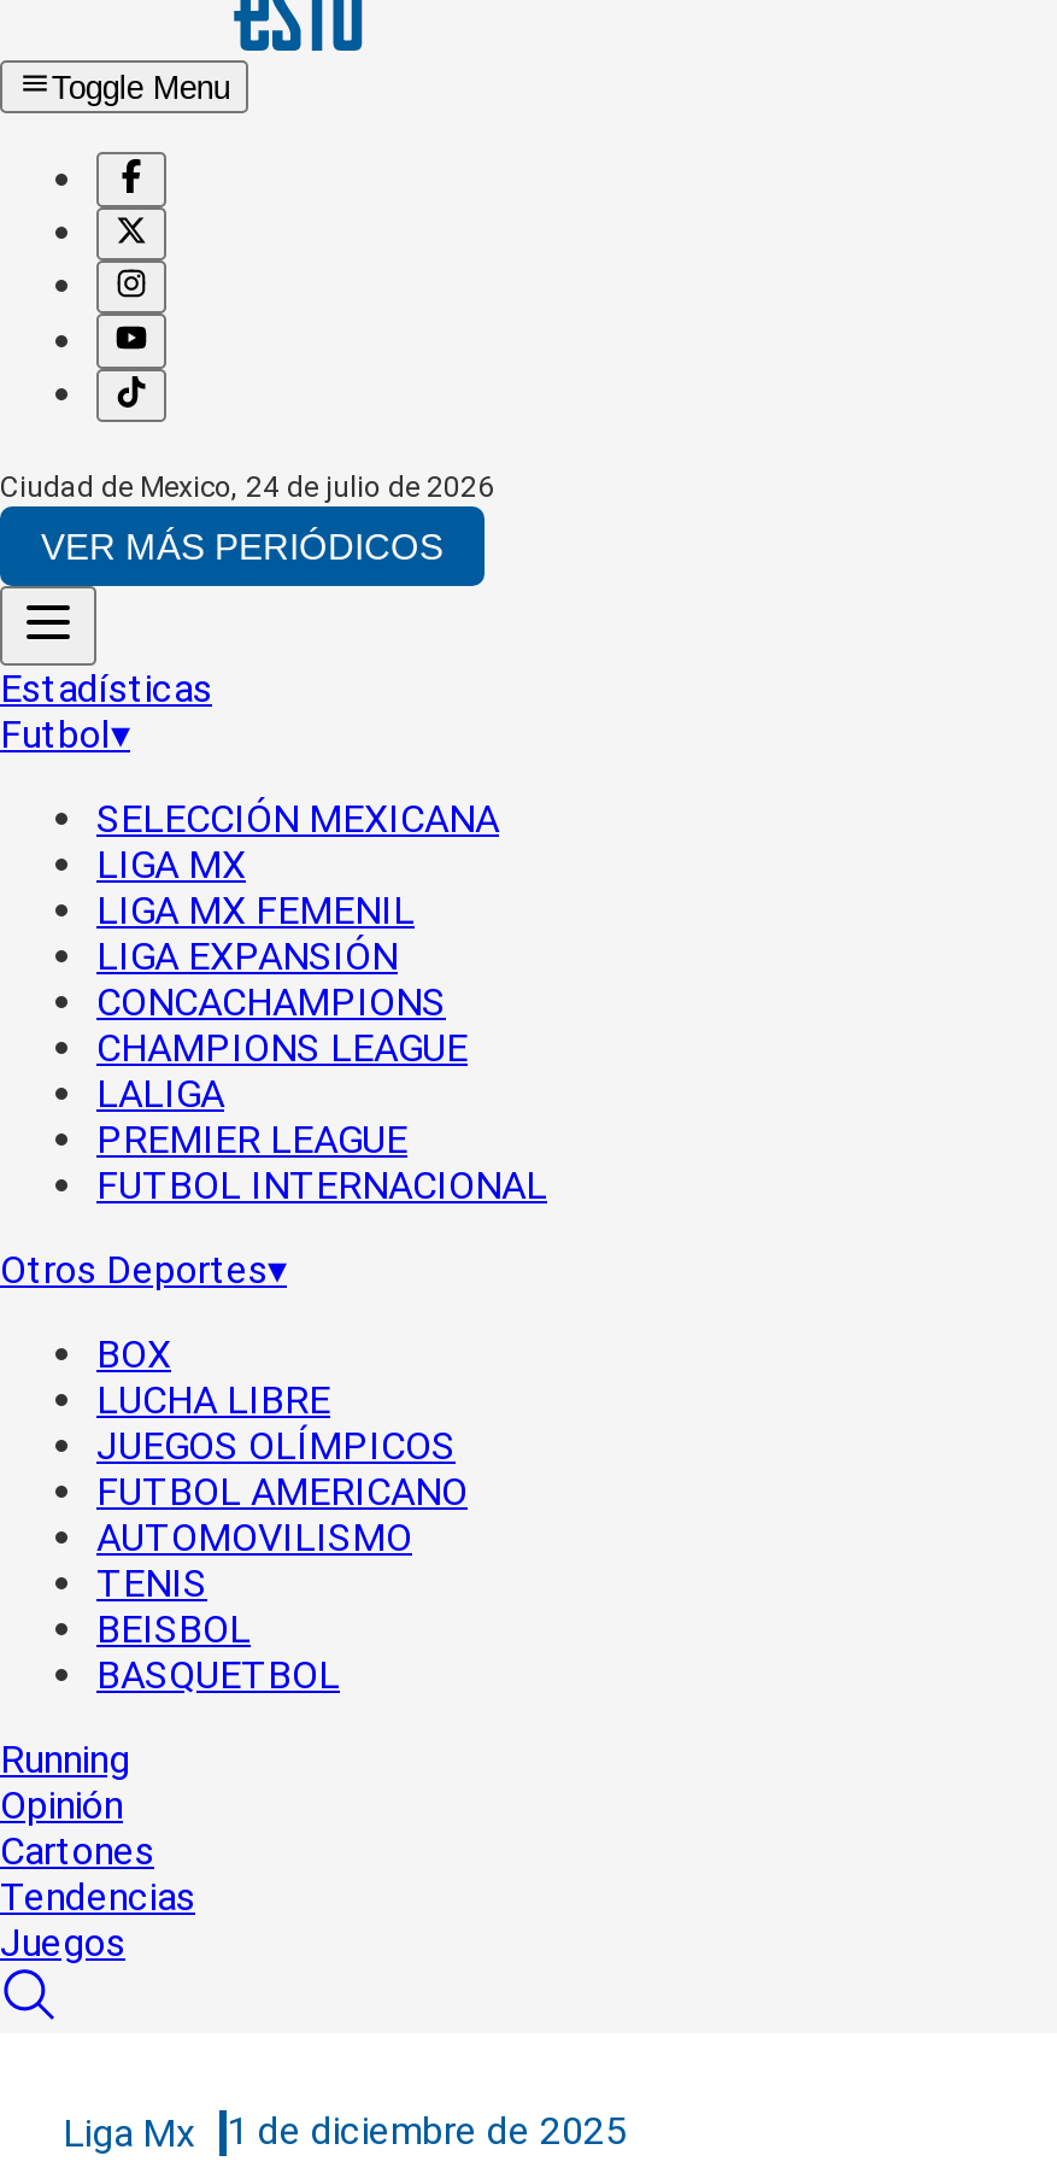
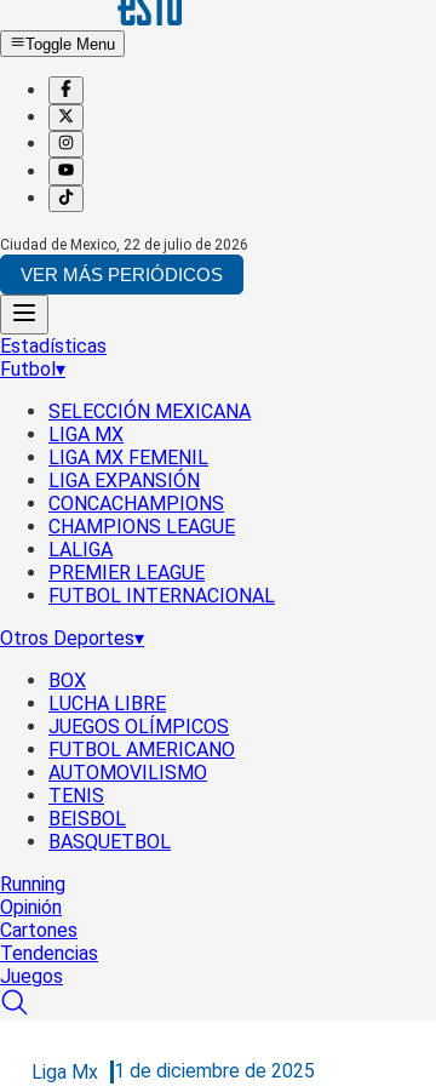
[0,470,494,504] Ciudad de Mexico, 24 de julio de 2026 -> [0,236,248,253] Ciudad de Mexico, 22 de julio de 2026

